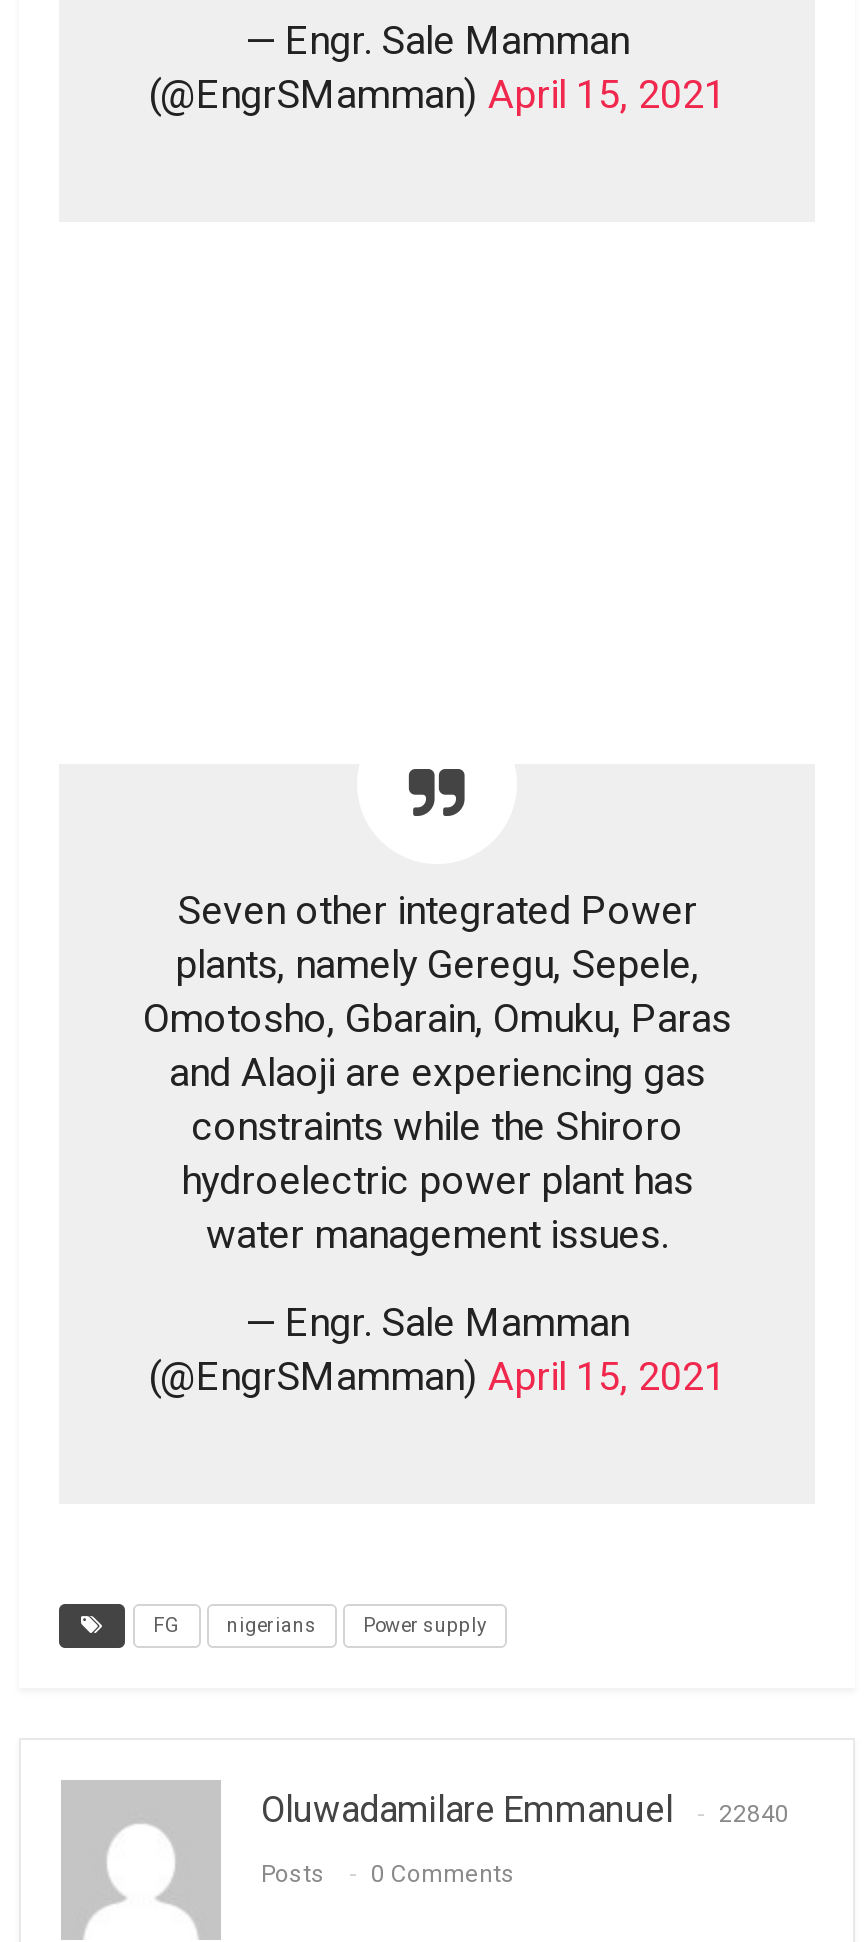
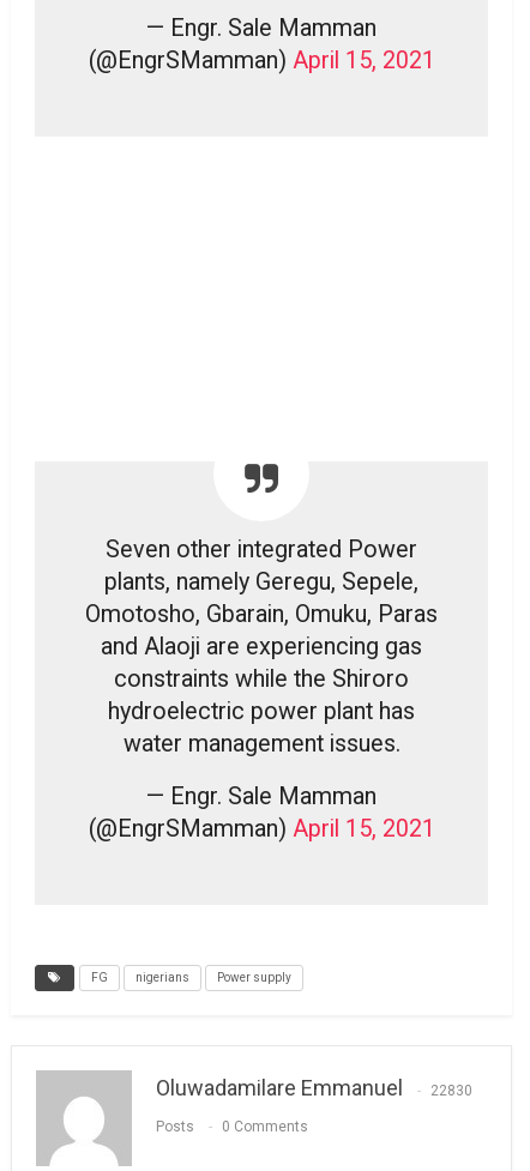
[261,1788,789,1830] Oluwadamilare Emmanuel 22840 -> [156,1075,472,1101] Oluwadamilare Emmanuel 22830

